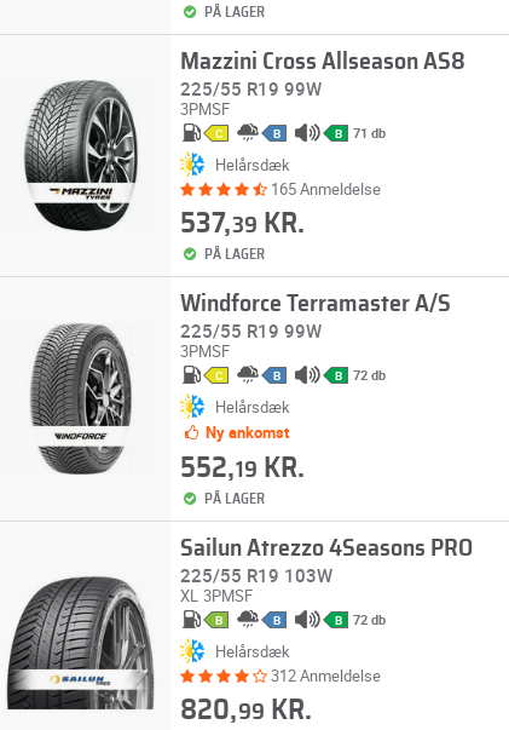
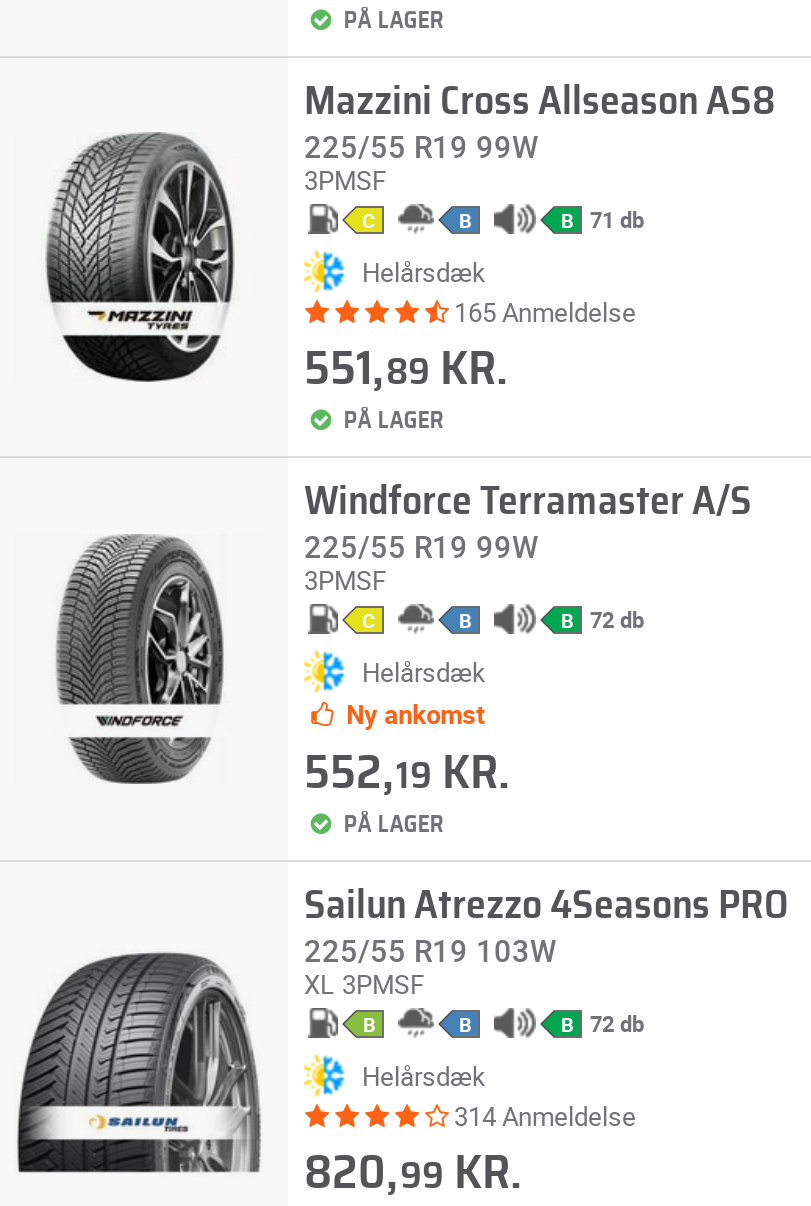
[180,209,305,238] 537,39 KR. -> [304,346,508,394] 551,89 KR.
[271,665,381,686] 312 Anmeldelse -> [454,1098,636,1134] 314 Anmeldelse

